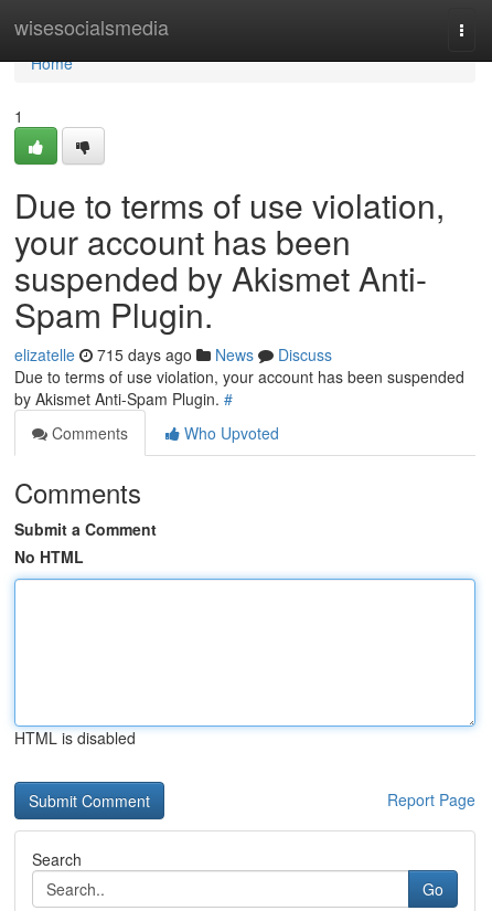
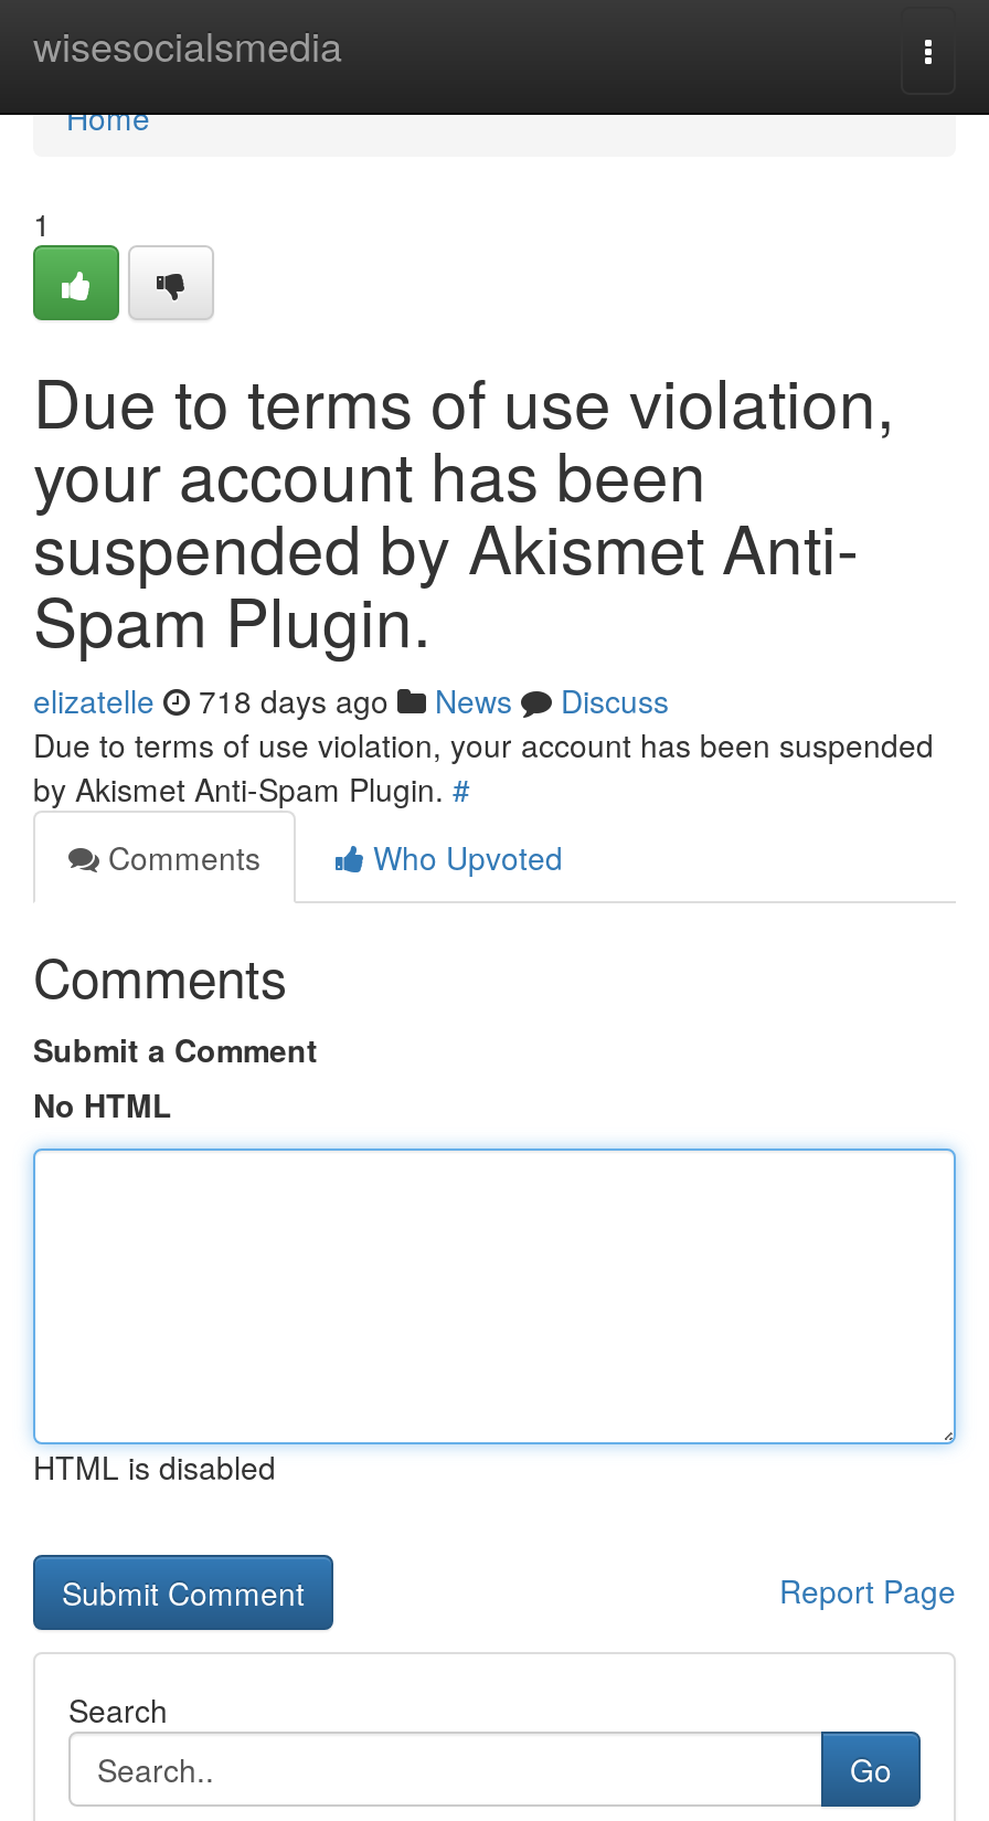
[14,343,332,366] elizatelle 715 days ago News Discuss -> [33,678,669,722] elizatelle 718 days ago News Discuss

